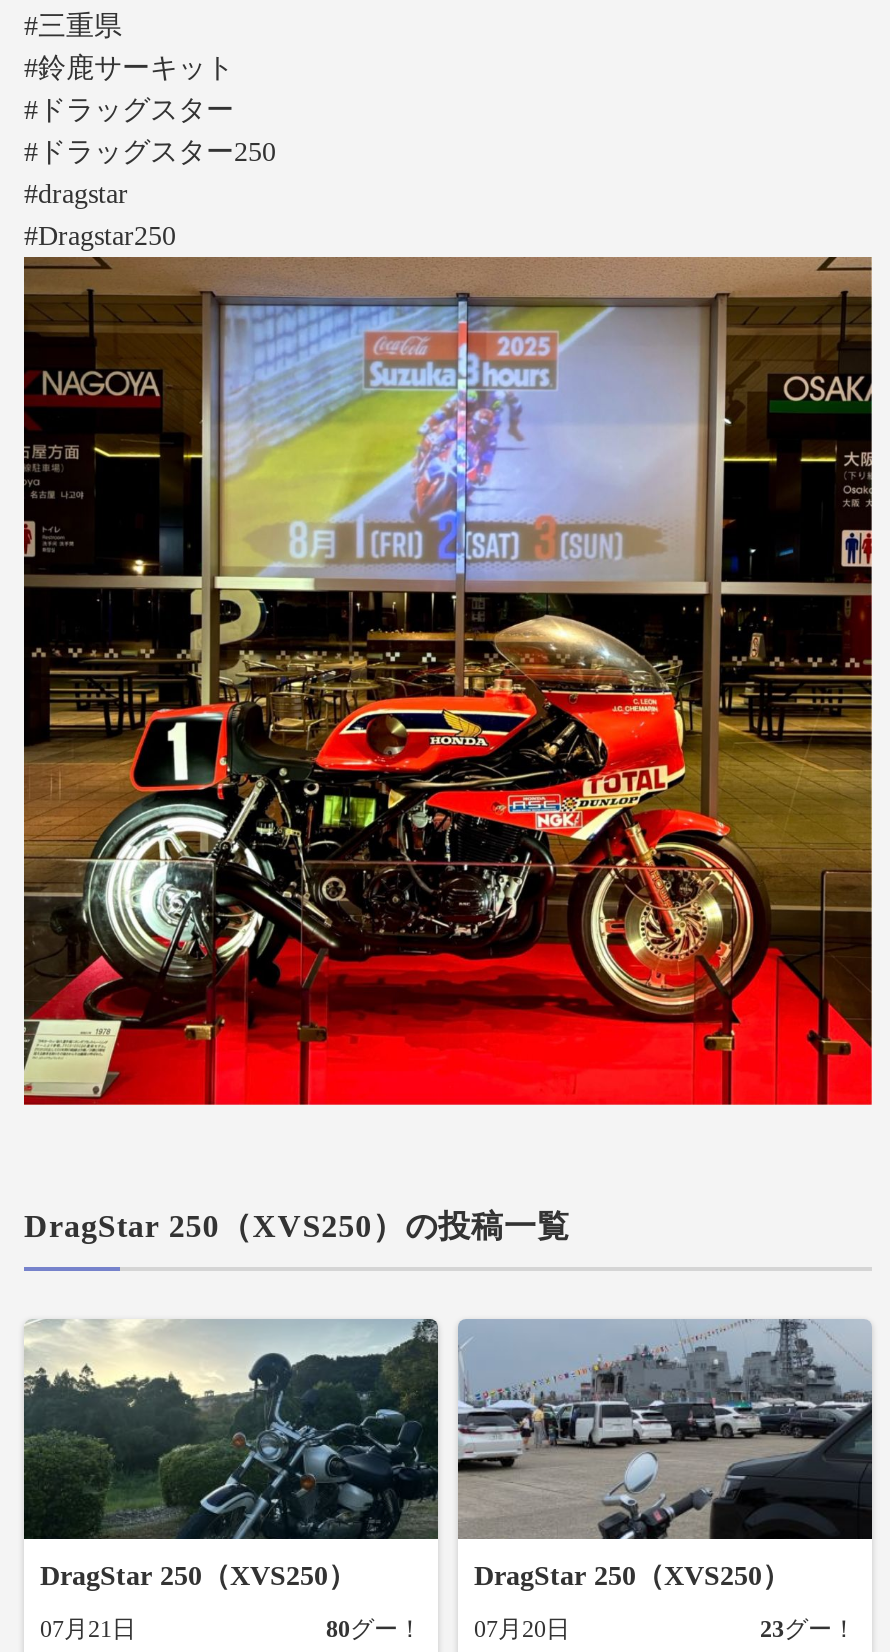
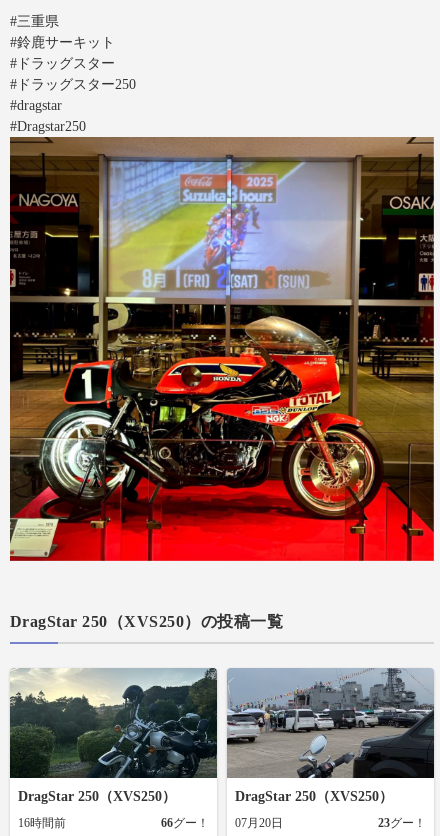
[40,1615,422,1643] 07月21日 | 80グー！ -> [18,816,209,830] 16時間前 | 66グー！

